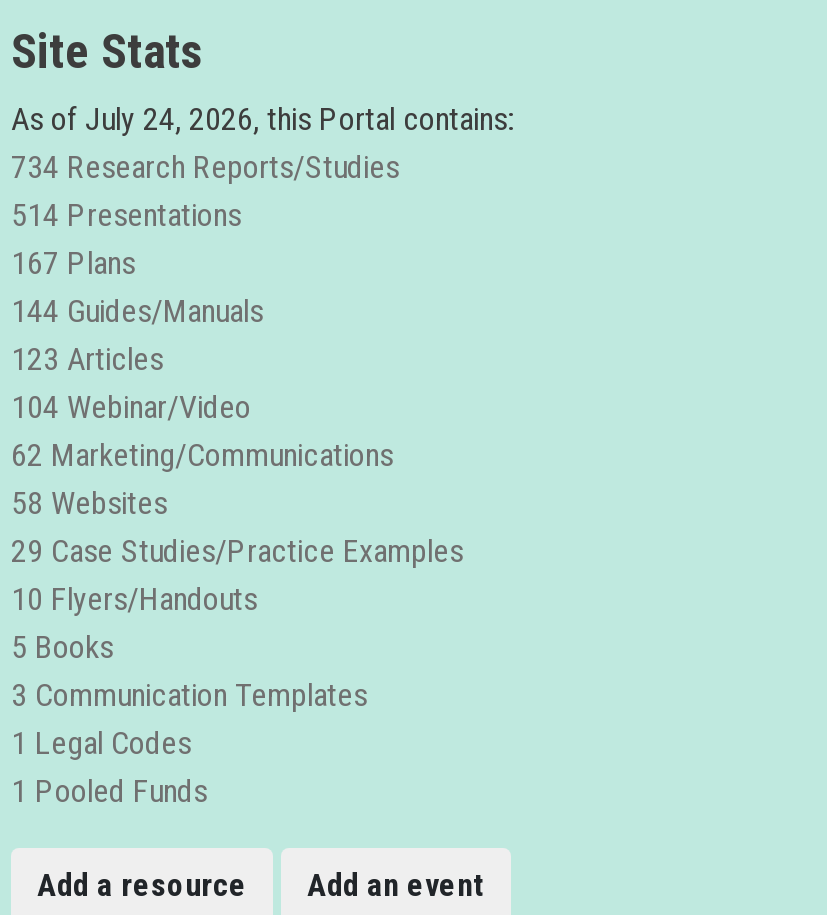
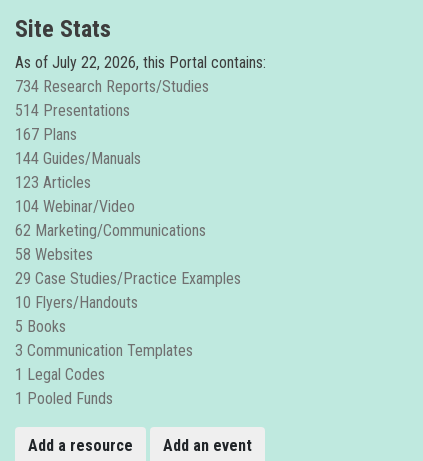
[11,100,513,138] As of July 24, 2026, this Portal contains: -> [15,53,266,72] As of July 22, 2026, this Portal contains:

